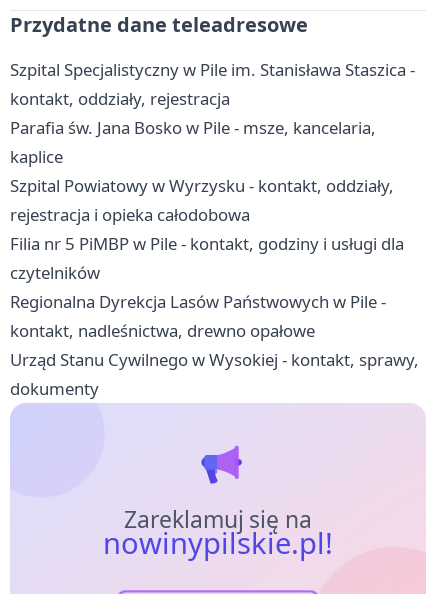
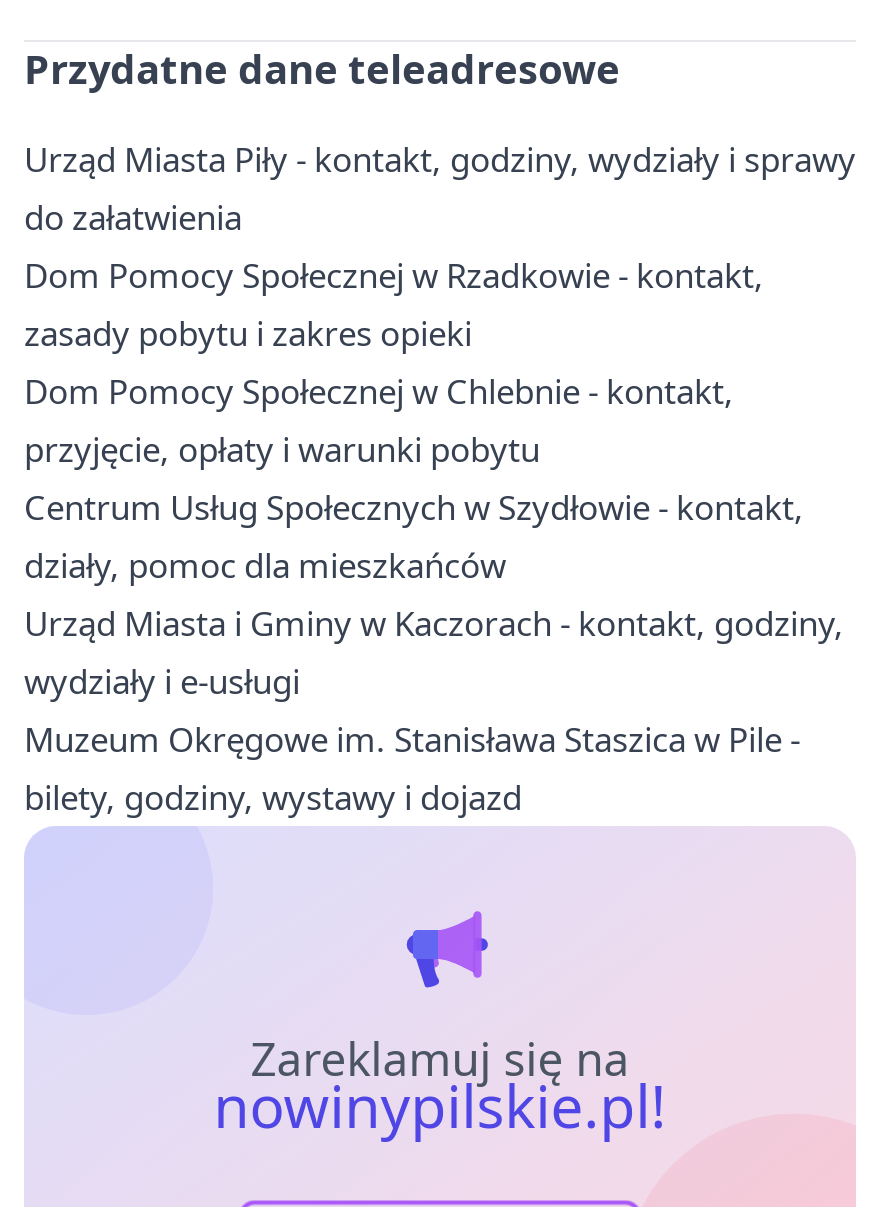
[10,58,419,400] Szpital Specjalistyczny w Pile im. Stanisława Staszica - | kontakt, oddziały, rejestracja | Parafia św. Jana Bosko w Pile - msze, kancelaria, | kaplice | Szpital Powiatowy w Wyrzysku - kontakt, oddziały, | rejestracja i opieka całodobowa | Filia nr 5 PiMBP w Pile - kontakt, godziny i usługi dla | czytelników | Regionalna Dyrekcja Lasów Państwowych w Pile - | kontakt, nadleśnictwa, drewno opałowe | Urząd Stanu Cywilnego w Wysokiej - kontakt, sprawy, | dokumenty -> [24,135,856,819] Urząd Miasta Piły - kontakt, godziny, wydziały i sprawy | do załatwienia | Dom Pomocy Społecznej w Rzadkowie - kontakt, | zasady pobytu i zakres opieki | Dom Pomocy Społecznej w Chlebnie - kontakt, | przyjęcie, opłaty i warunki pobytu | Centrum Usług Społecznych w Szydłowie - kontakt, | działy, pomoc dla mieszkańców | Urząd Miasta i Gminy w Kaczorach - kontakt, godziny, | wydziały i e-usługi | Muzeum Okręgowe im. Stanisława Staszica w Pile - | bilety, godziny, wystawy i dojazd

